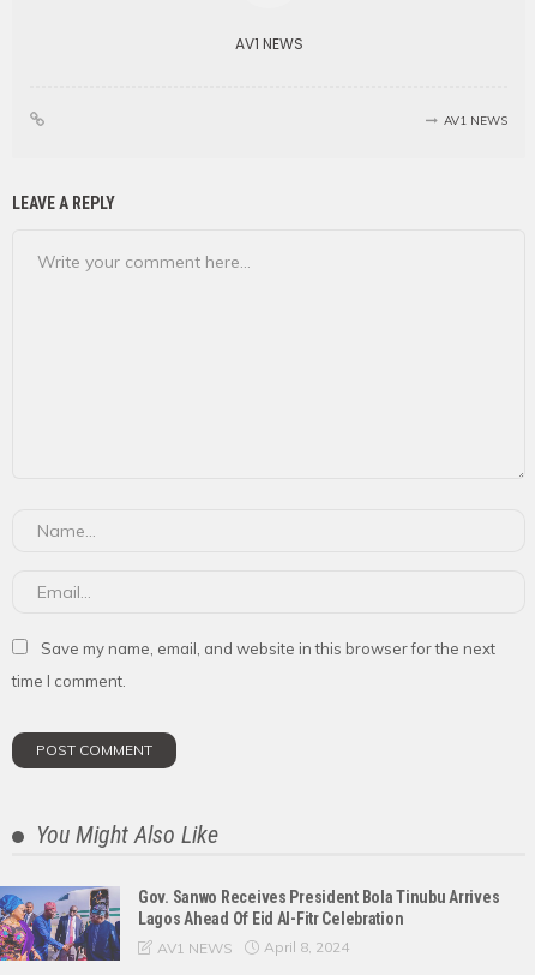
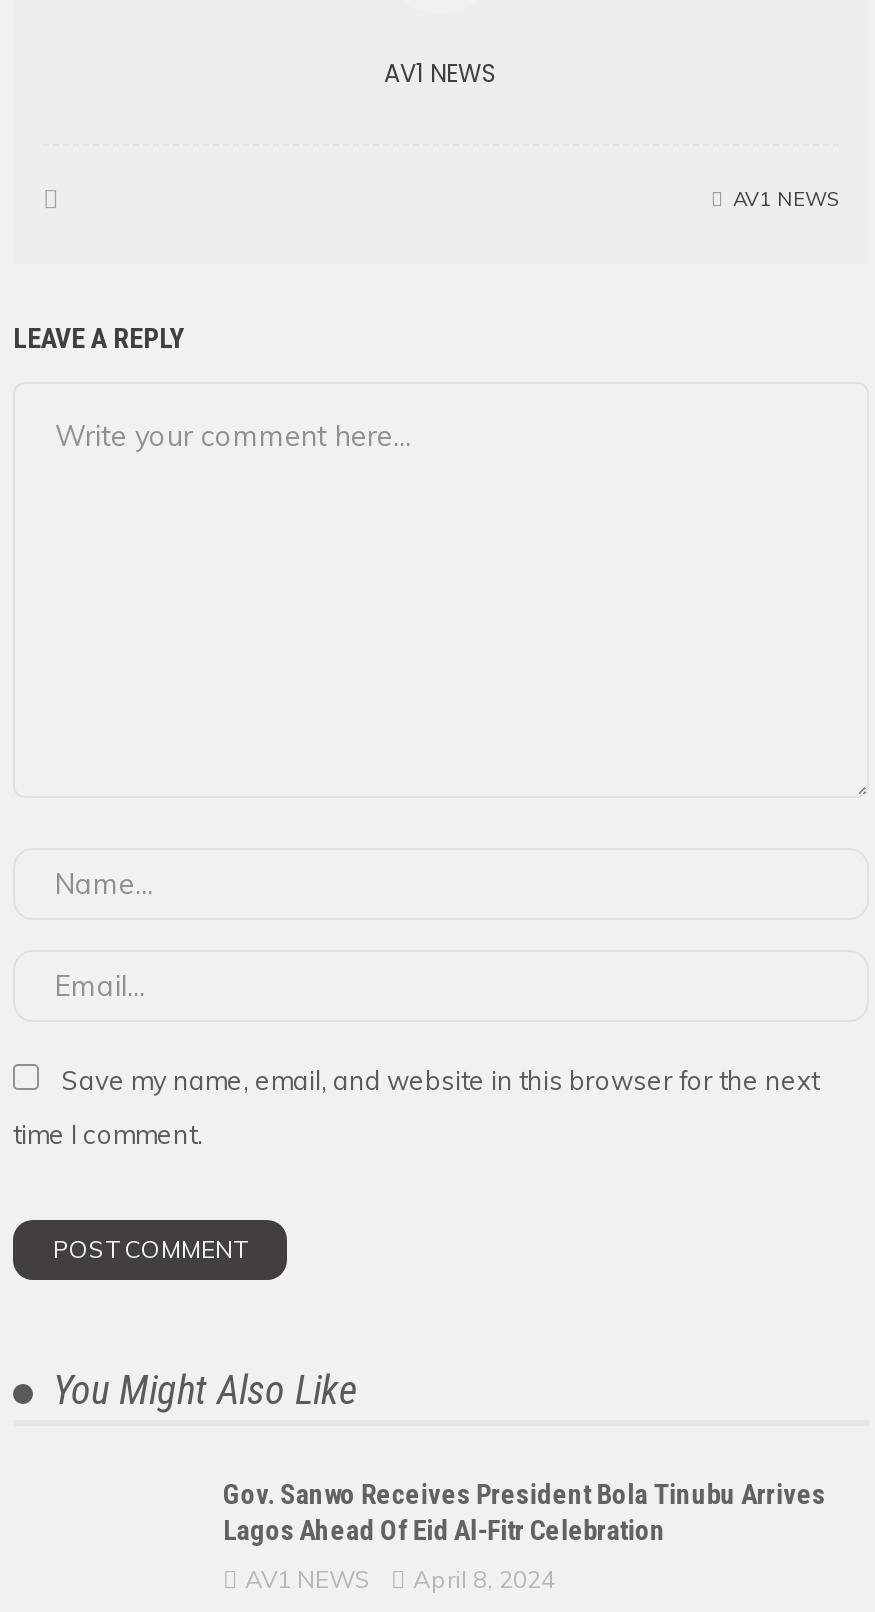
[4,885,121,962] [image] -> none

